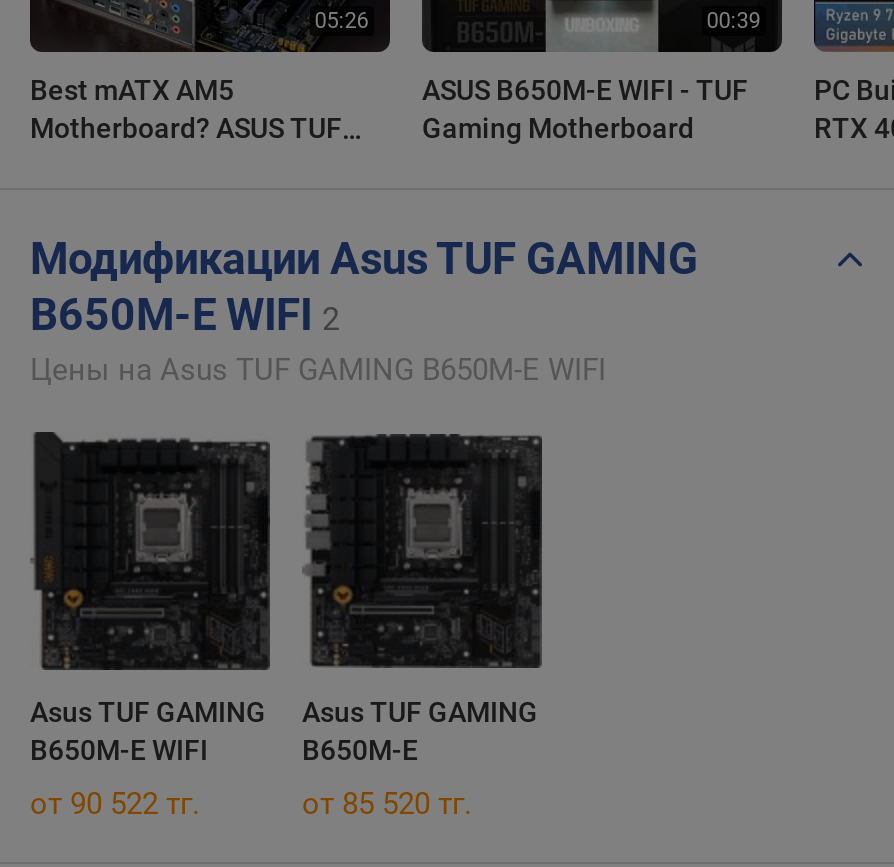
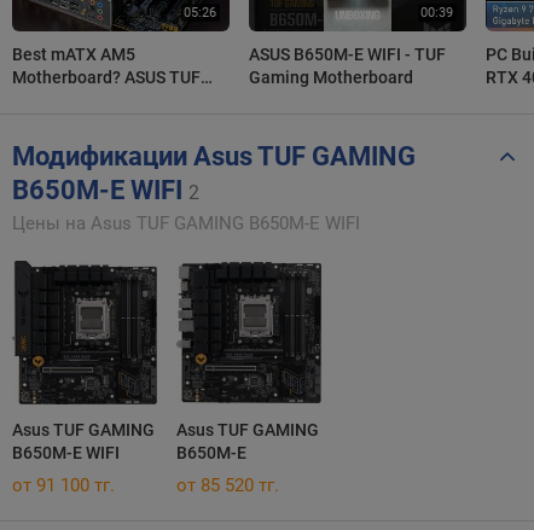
[30,786,200,822] от 90 522 тг. -> [12,475,115,496] от 91 100 тг.

